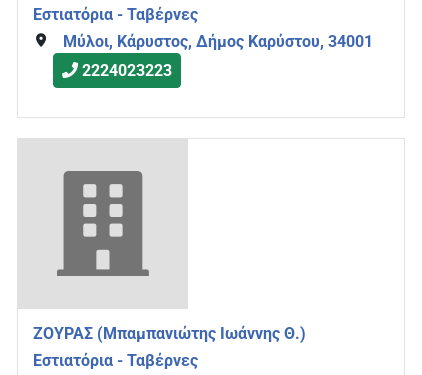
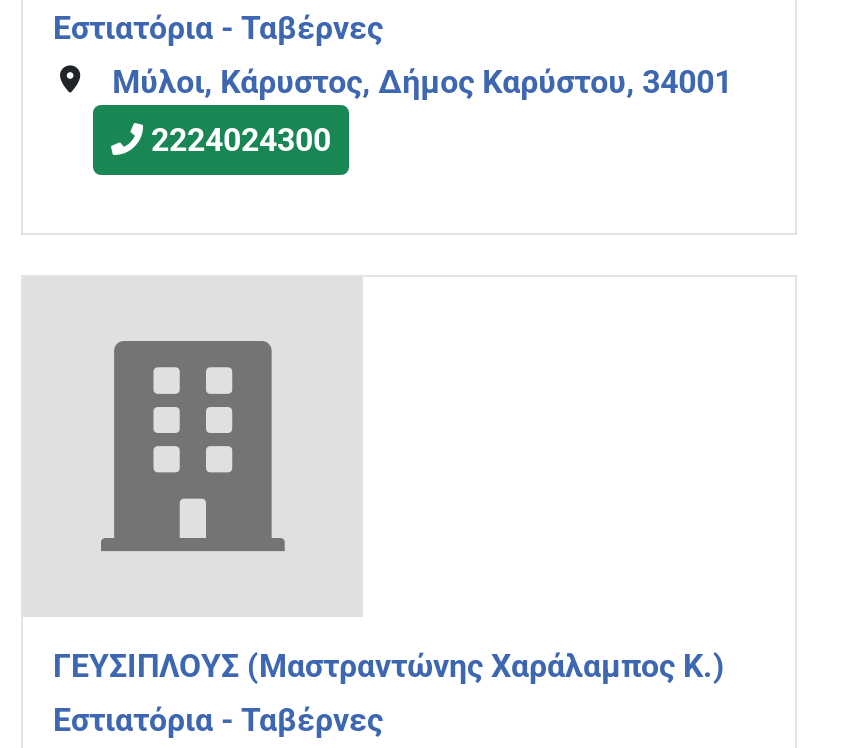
[82,62,172,81] 2224023223 -> [151,122,331,160] 2224024300
[33,324,306,343] ΖΟΥΡΑΣ (Μπαμπανιώτης Ιωάννης Θ.) -> [53,648,725,686] ΓΕΥΣΙΠΛΟΥΣ (Μαστραντώνης Χαράλαμπος Κ.)

